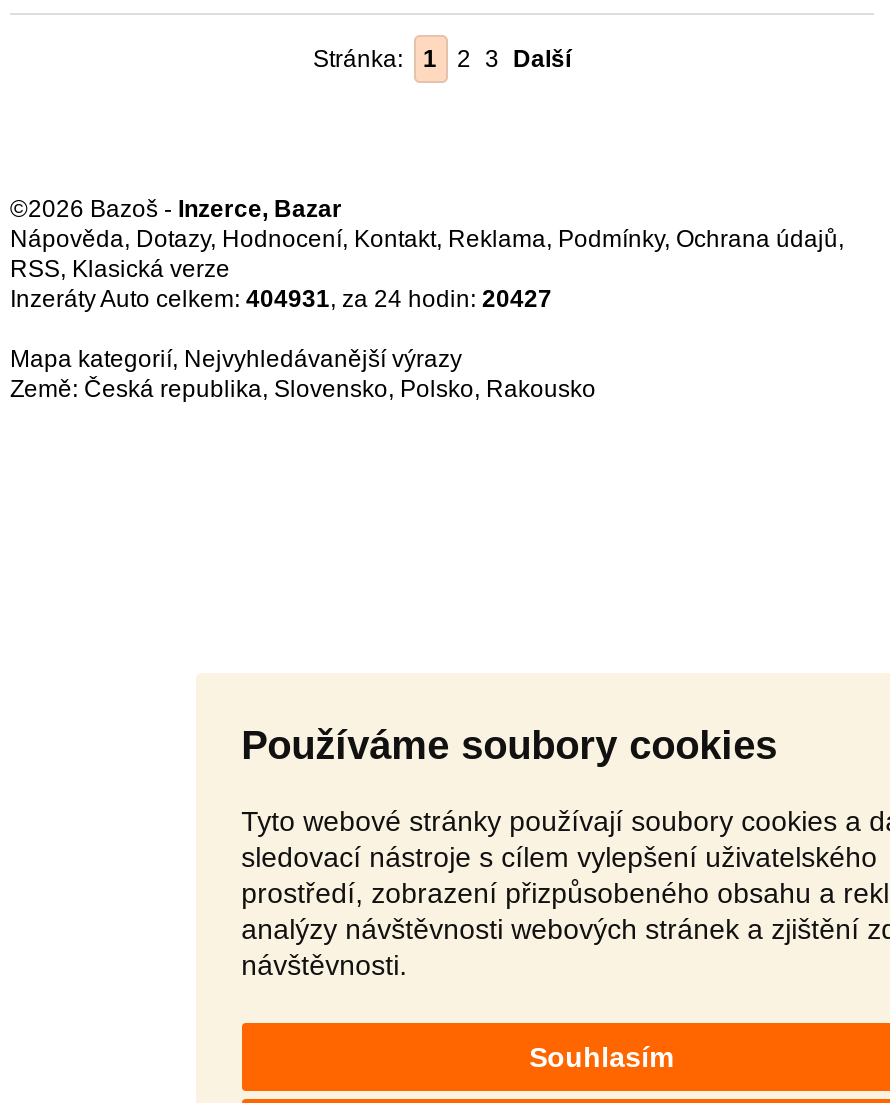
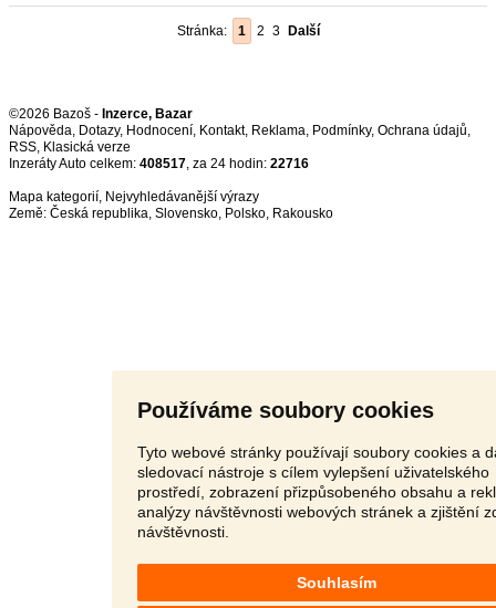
[10,285,552,313] Inzeráty Auto celkem: 404931, za 24 hodin: 20427 -> [9,156,309,171] Inzeráty Auto celkem: 408517, za 24 hodin: 22716

